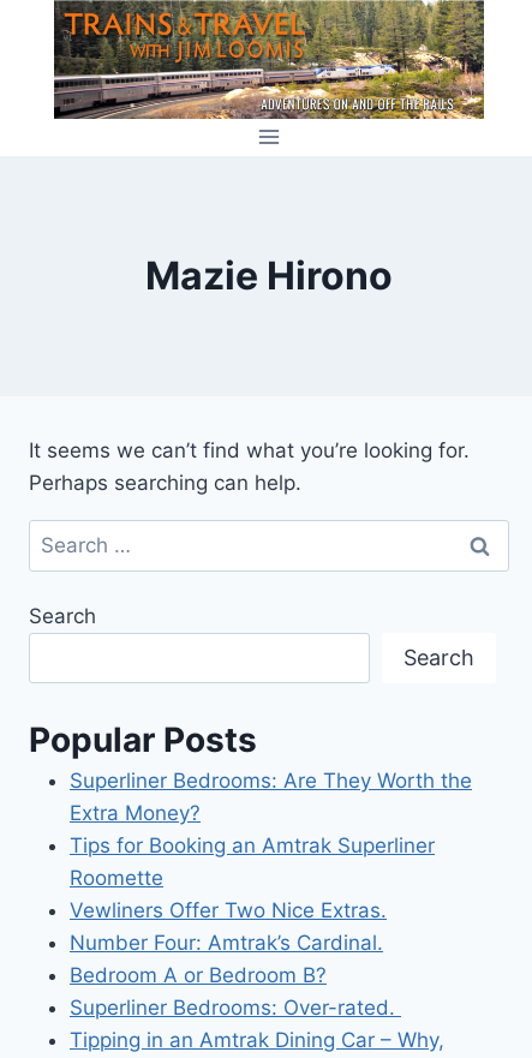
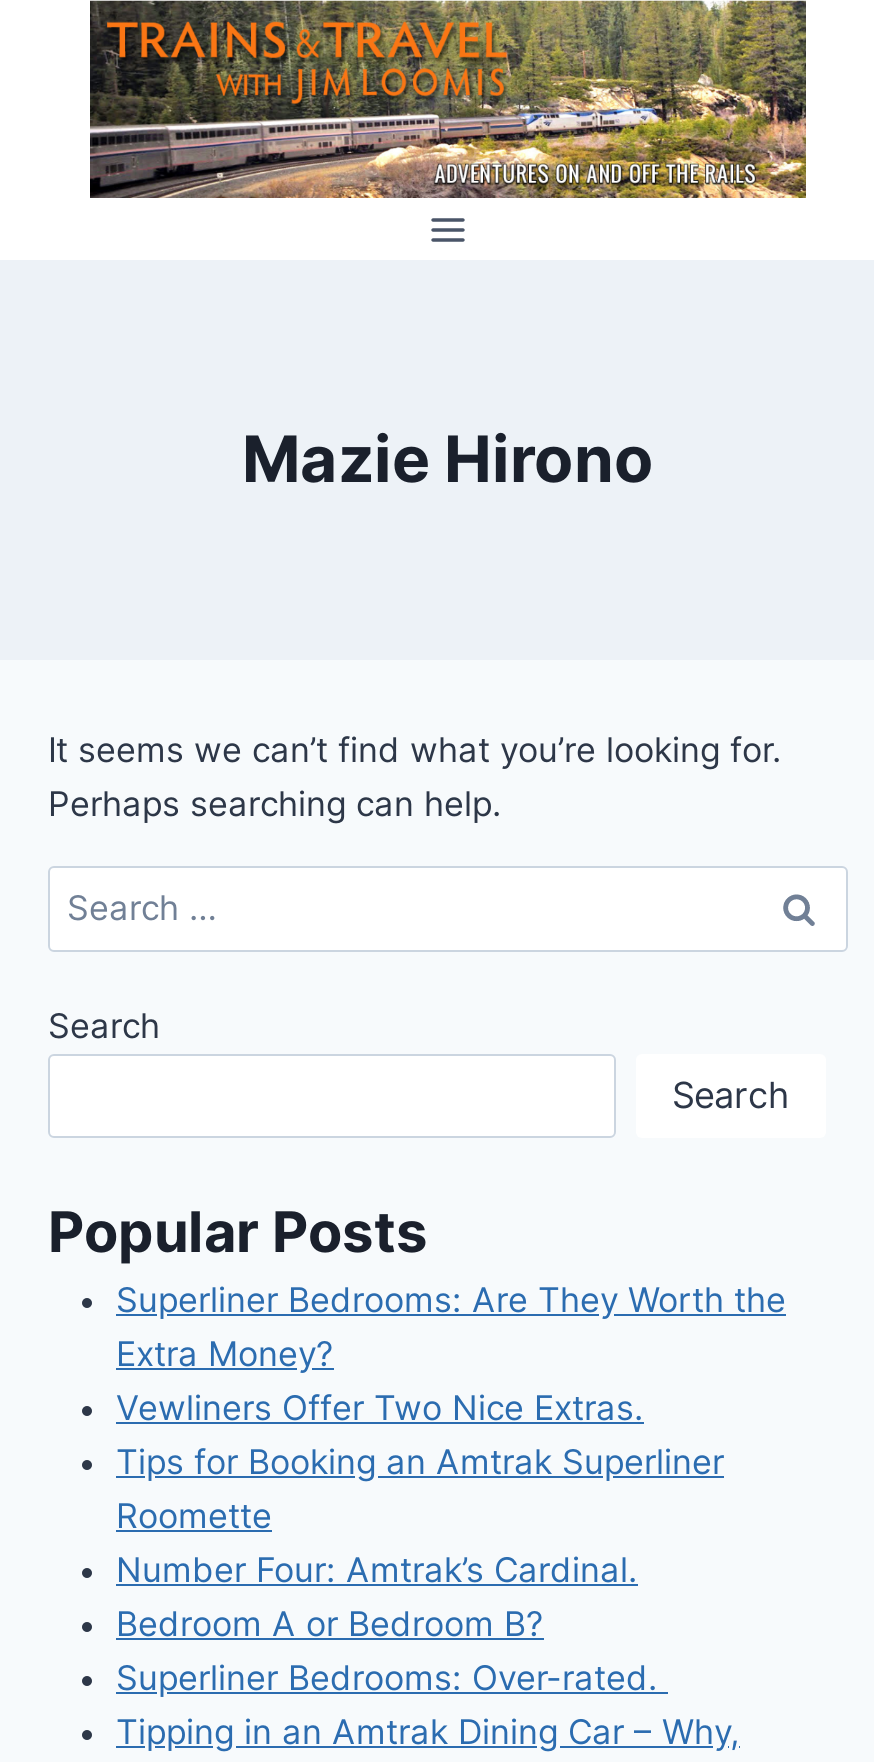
moved [70,833,435,890] -> [116,1442,724,1536]: Tips for Booking an Amtrak Superliner | Roomette
moved [70,898,387,922] -> [116,1388,644,1428]: Vewliners Offer Two Nice Extras.

